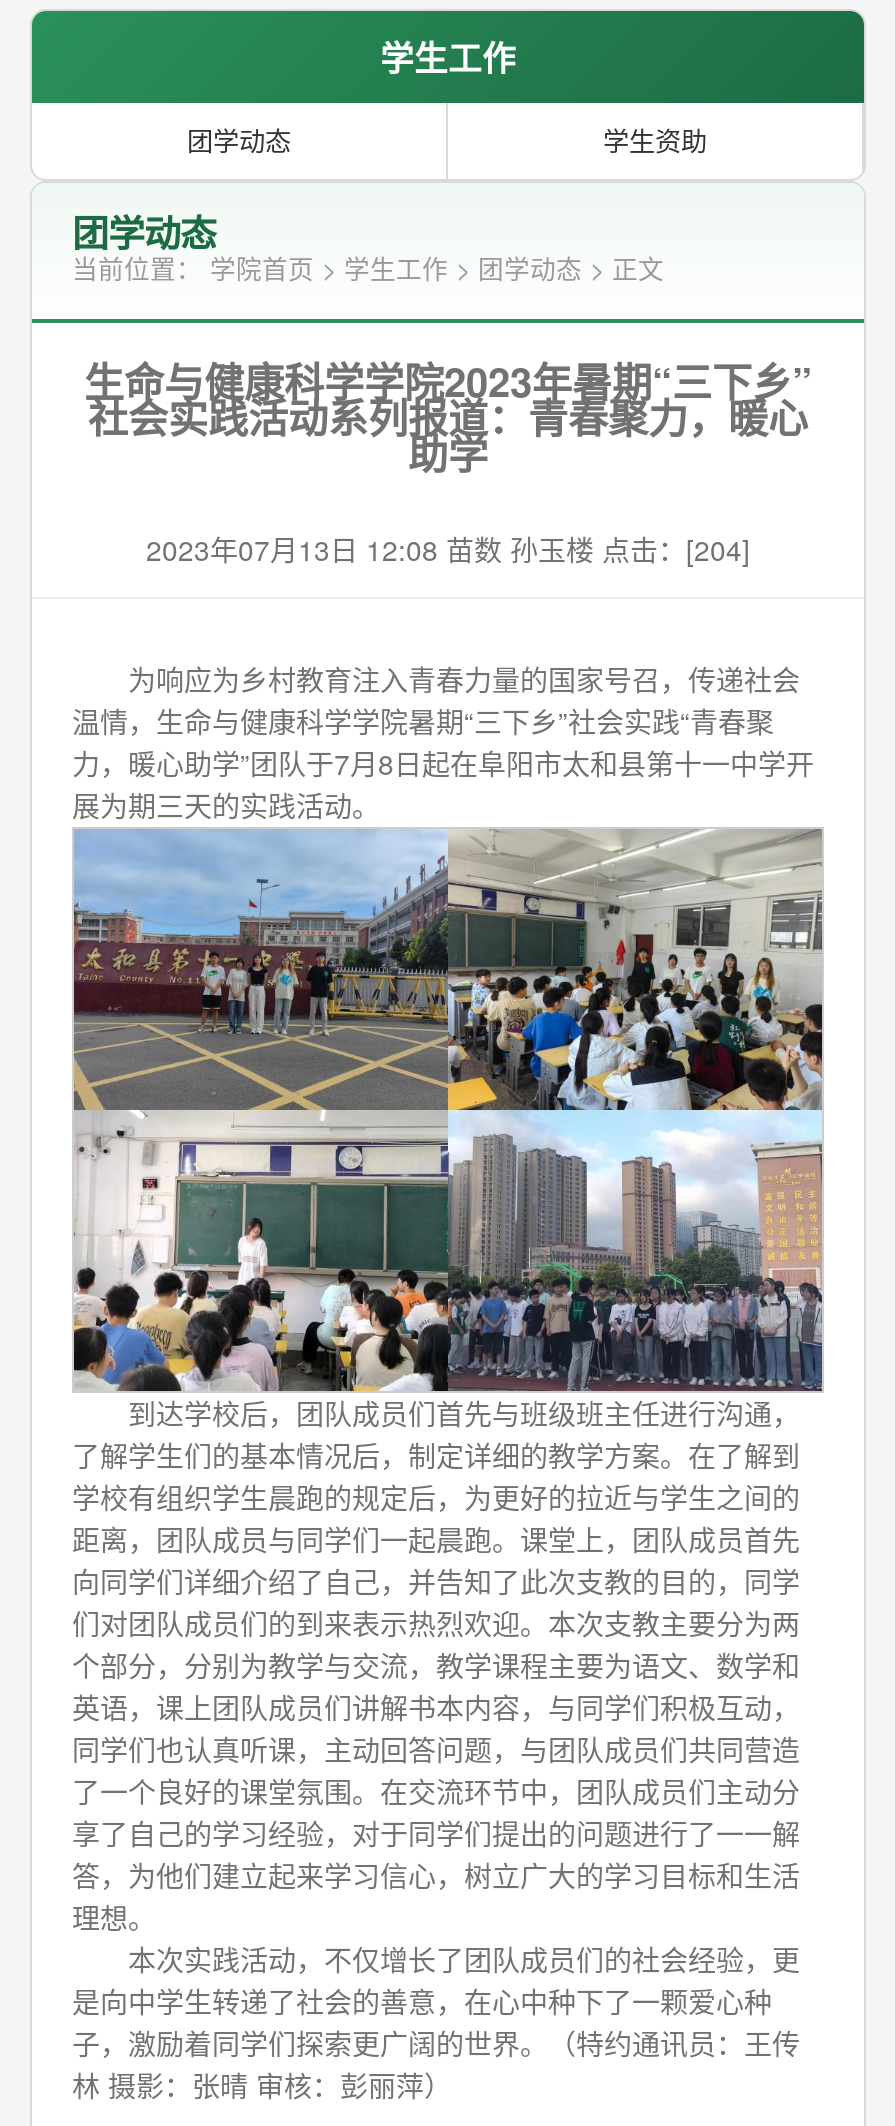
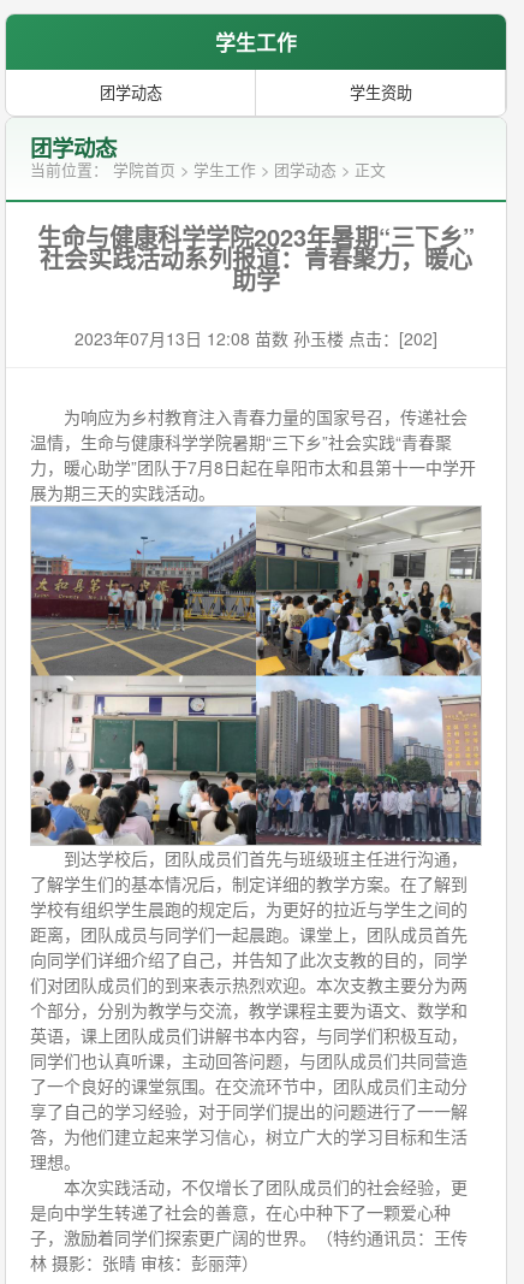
[146,529,750,569] 2023年07月13日 12:08 苗数 孙玉楼 点击：[204] -> [75,326,437,350] 2023年07月13日 12:08 苗数 孙玉楼 点击：[202]

